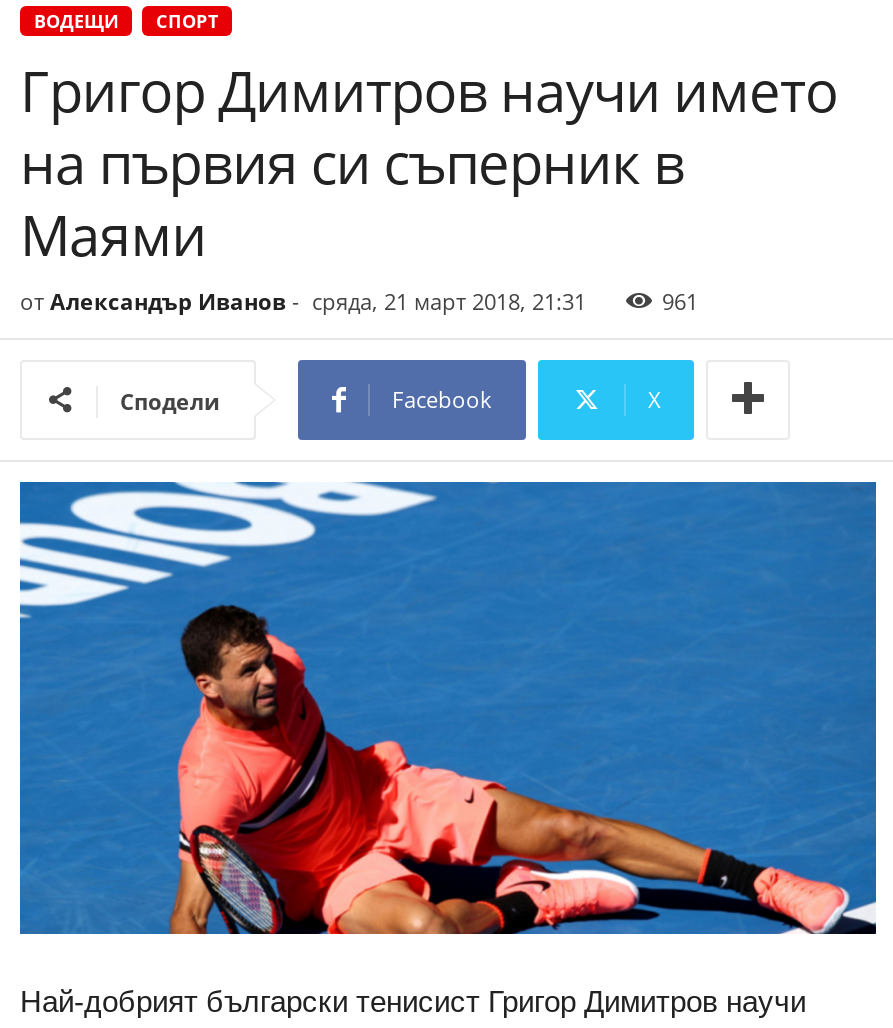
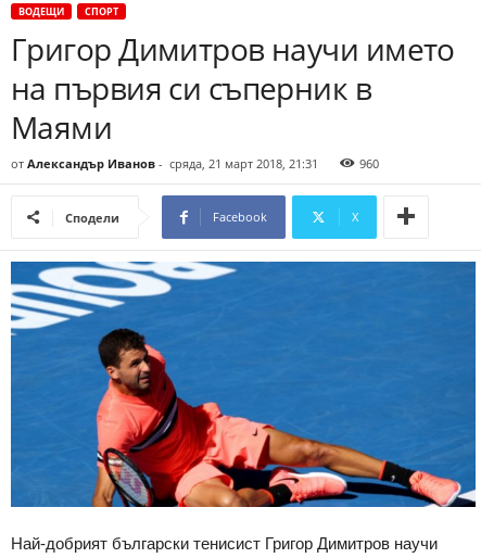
[662,286,698,316] 961 -> [359,155,379,172] 960

